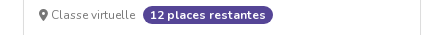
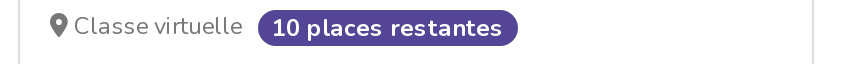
[150,7,266,23] 12 places restantes -> [272,11,504,43] 10 places restantes

